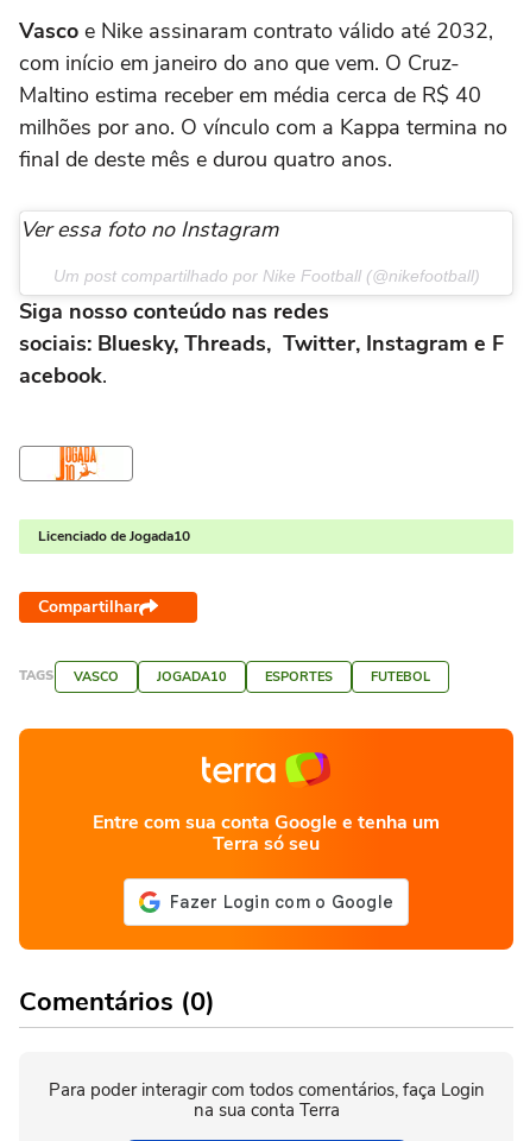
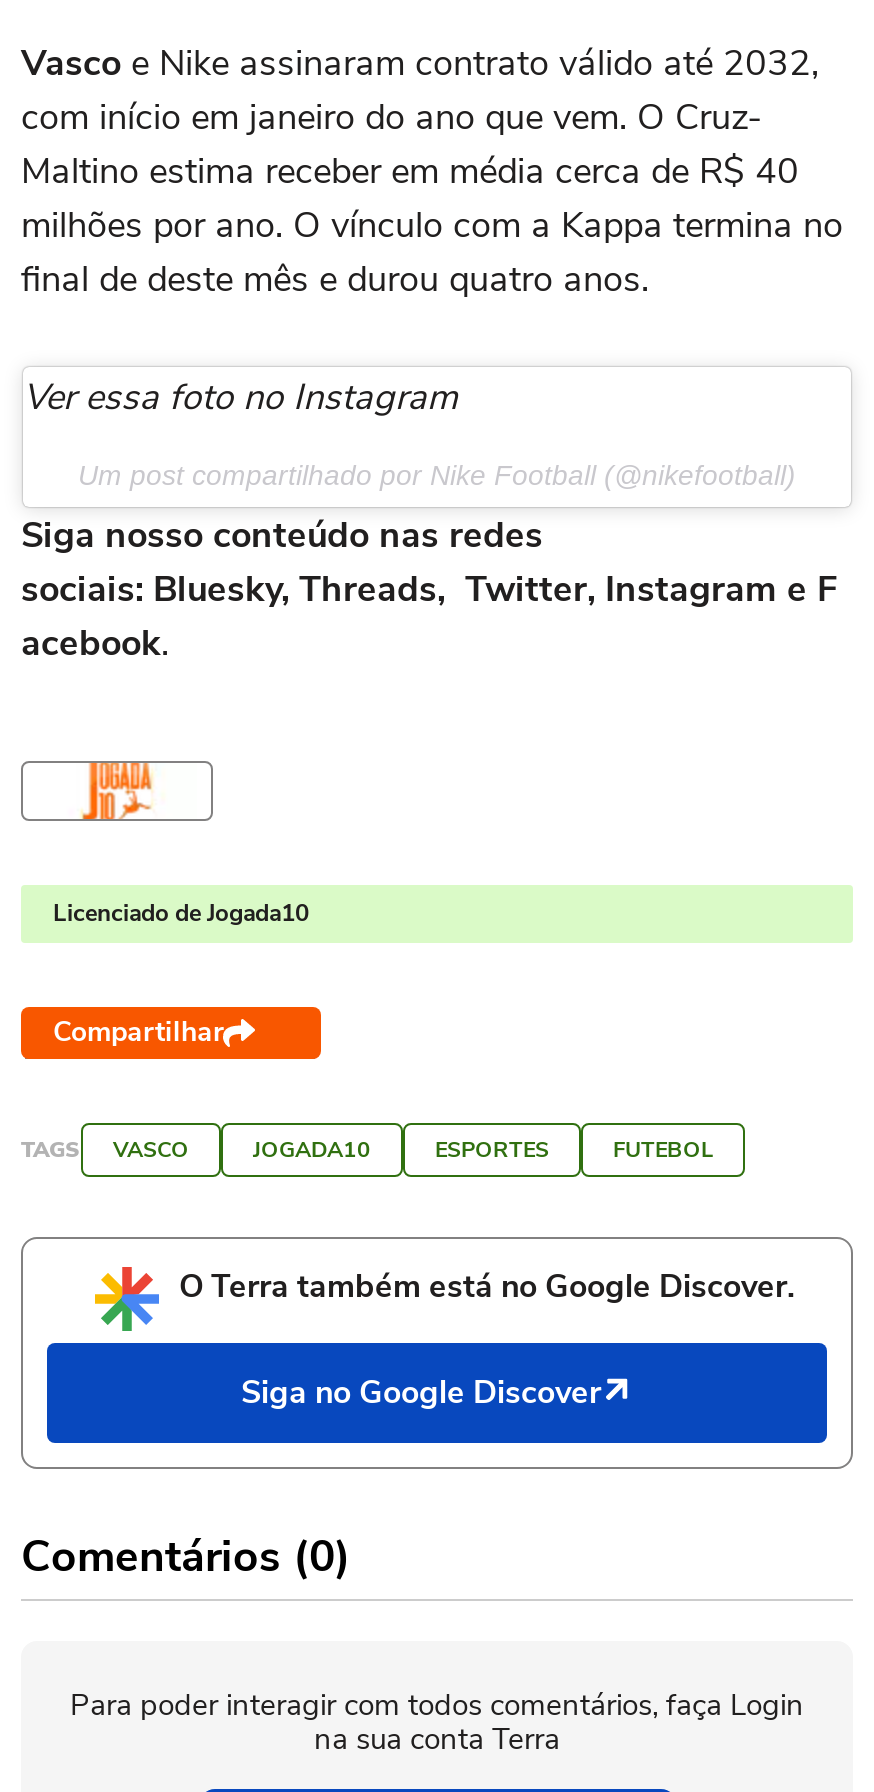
[18,727,515,951] [image] | Entre com sua conta Google e tenha um | Terra só seu -> [19,1236,855,1470] [image] | O Terra também está no Google Discover. | Siga no Google Discover

